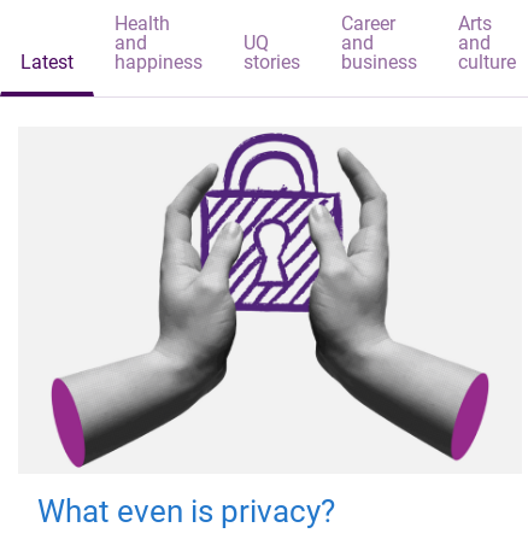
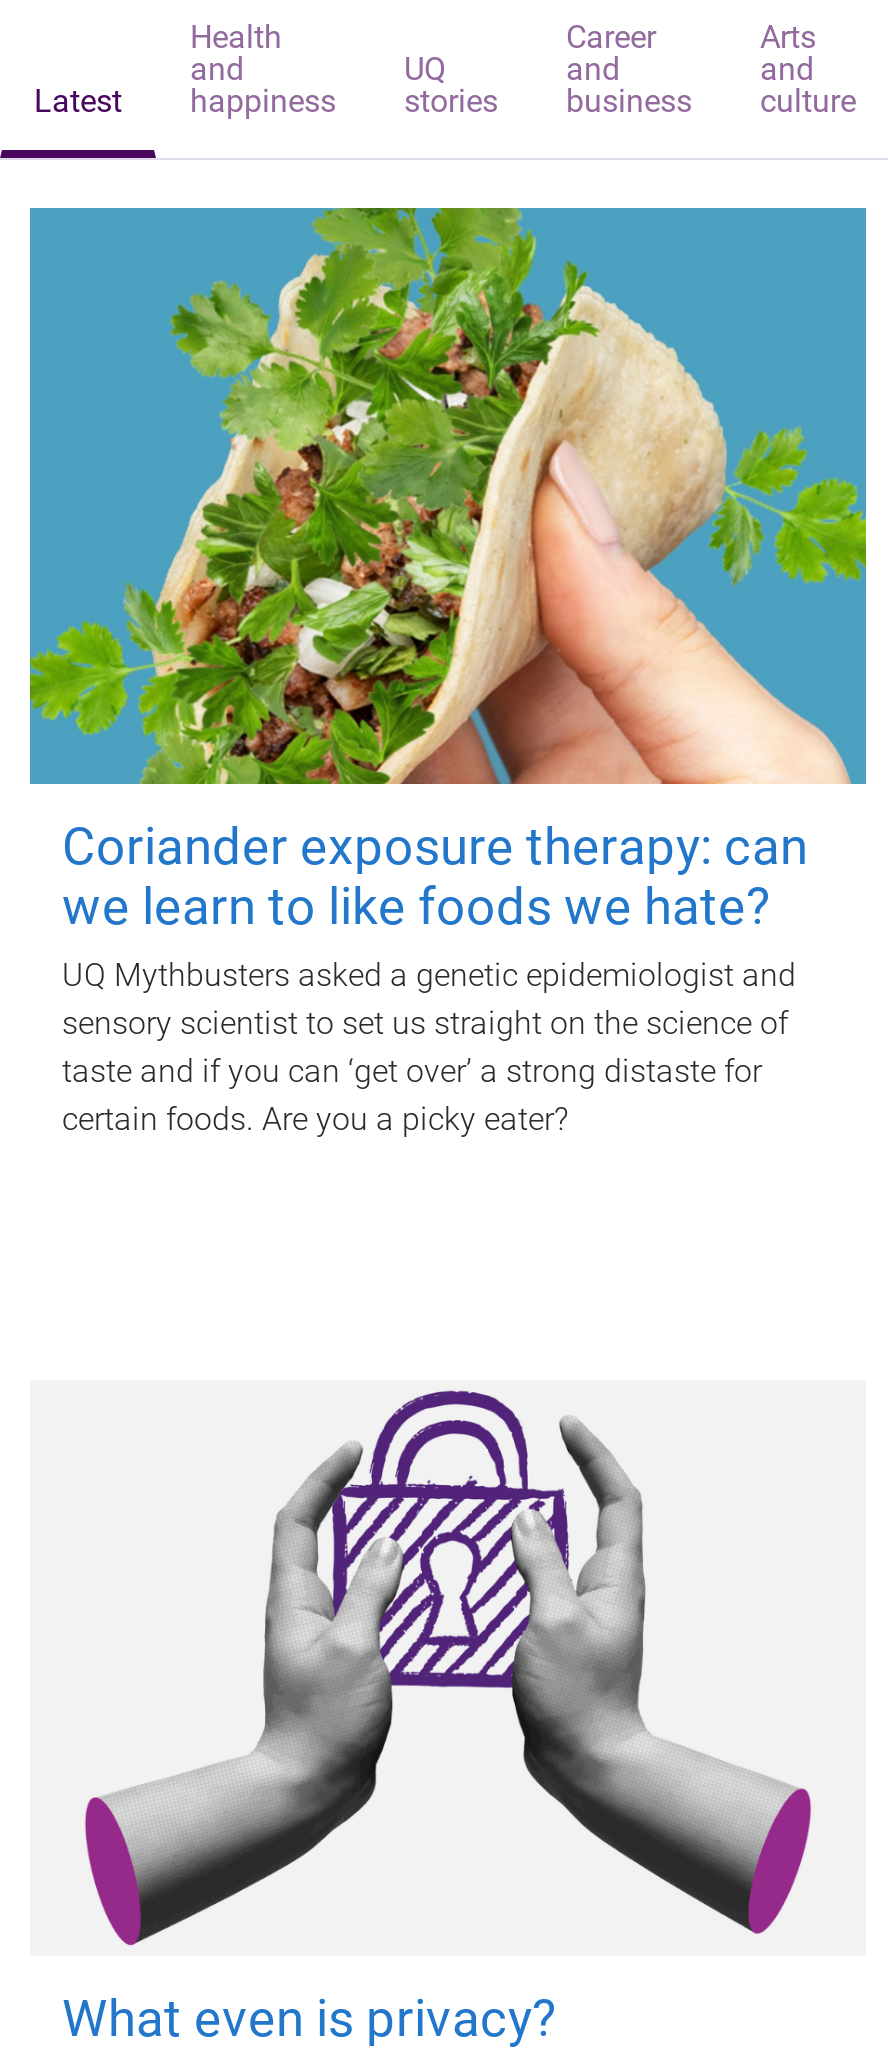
none -> [28,206,868,1138] [image] | Coriander exposure therapy: can | we learn to like foods we hate? | UQ Mythbusters asked a genetic epidemiologist and | sensory scientist to set us straight on the science of | taste and if you can ‘get over’ a strong distaste for | certain foods. Are you a picky eater?

